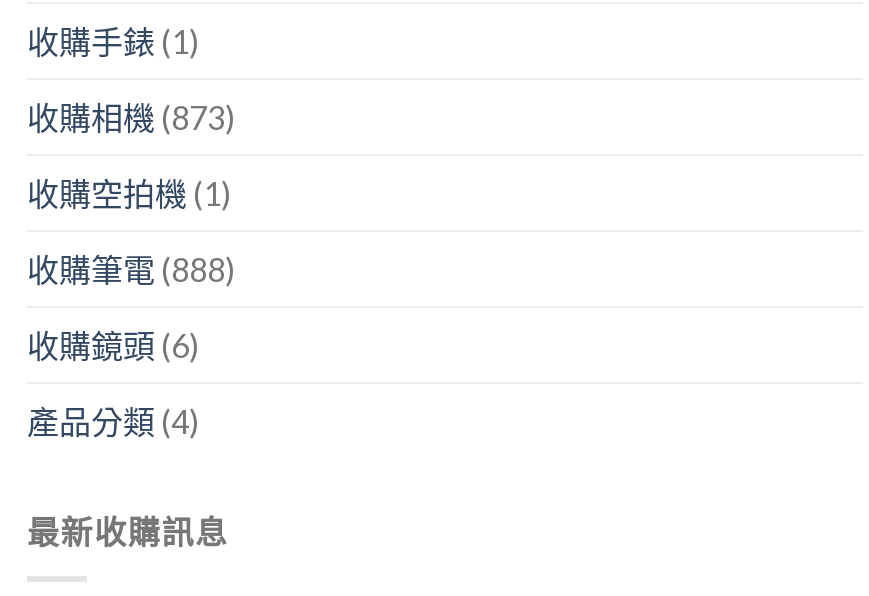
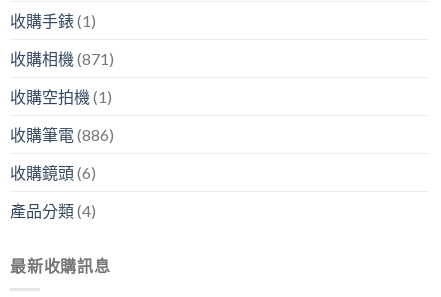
[27,97,235,135] 收購相機(873) -> [10,49,114,68] 收購相機(871)
[27,249,235,287] 收購筆電(888) -> [10,125,114,144] 收購筆電(886)

